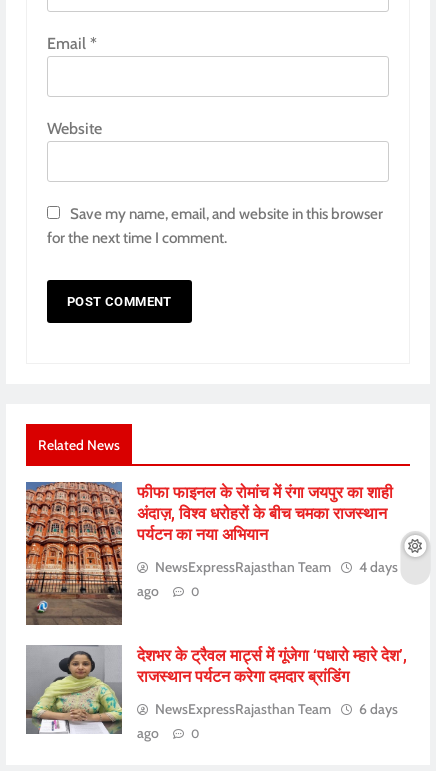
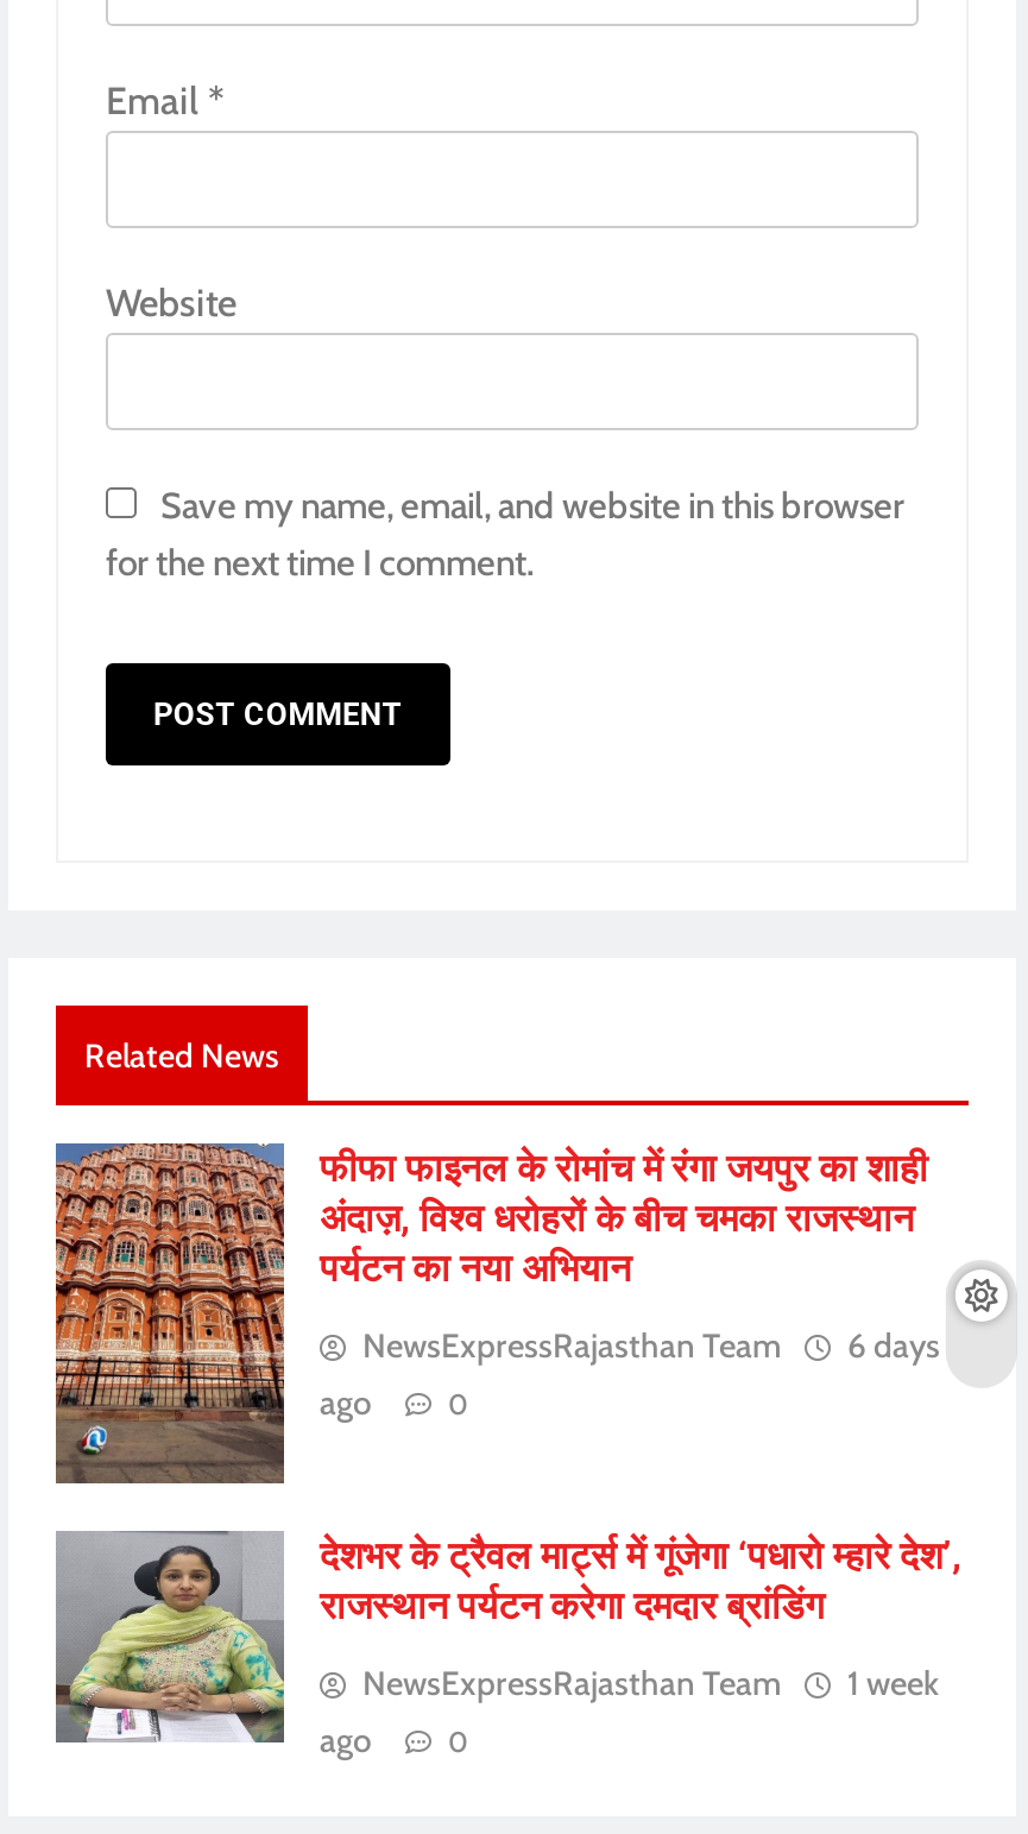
[155,558,398,576] NewsExpressRajasthan Team 4 days -> [362,1324,940,1367] NewsExpressRajasthan Team 6 days
[155,699,398,717] NewsExpressRajasthan Team 6 days -> [362,1660,938,1703] NewsExpressRajasthan Team 1 week

